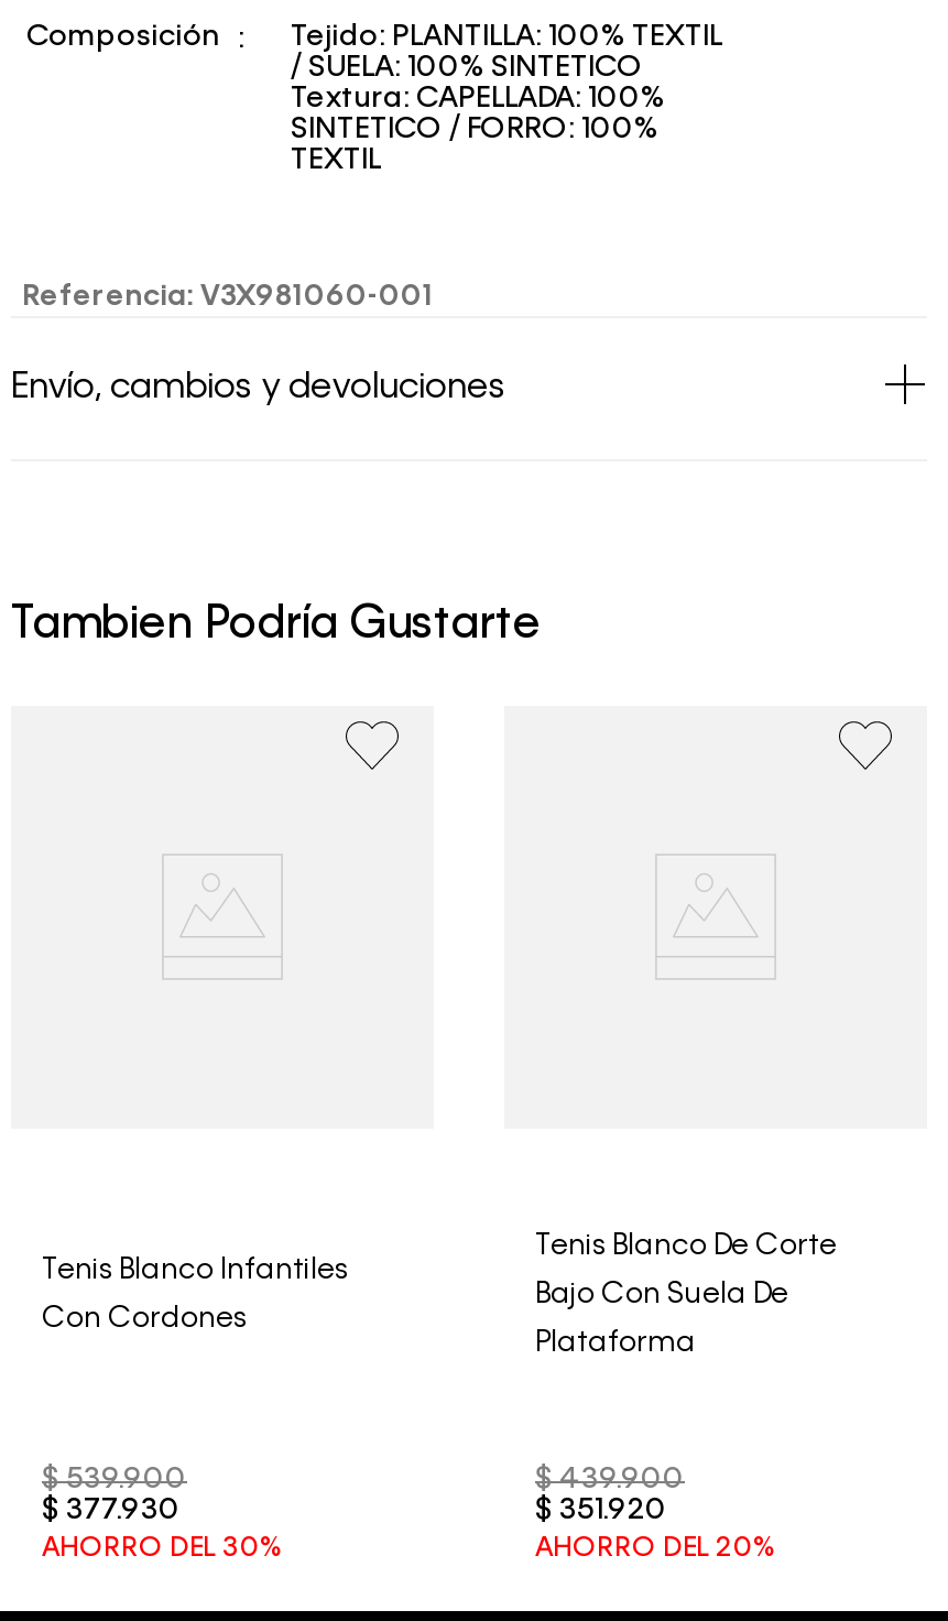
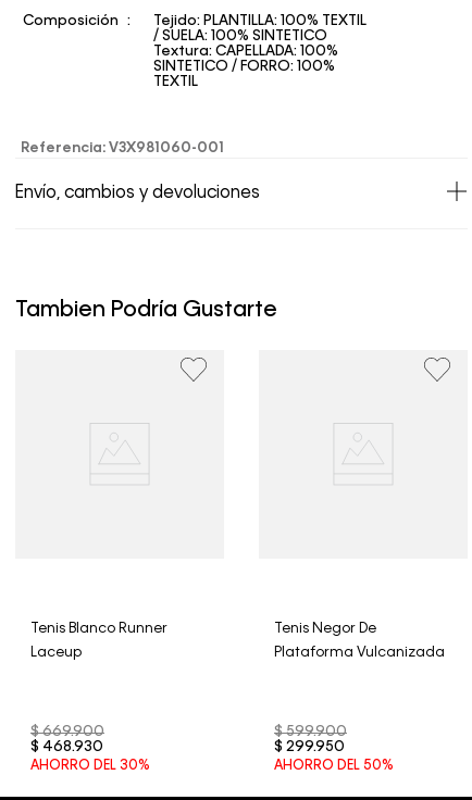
[535,1232,837,1358] Tenis Blanco De Corte | Bajo Con Suela De | Plataforma -> [274,622,445,660] Tenis Negor De | Plataforma Vulcanizada
[42,1256,348,1285] Tenis Blanco Infantiles -> [30,622,167,636] Tenis Blanco Runner
[42,1305,247,1333] Con Cordones -> [30,646,82,660] Laceup
[42,1464,187,1524] $ 539 900 | $ 377 930 -> [30,725,104,754] $ 669 900 | $ 468 930
[535,1464,777,1561] $ 439 900 | $ 351 920 | AHORRO DEL 20% -> [274,725,394,773] $ 599 900 | $ 299 950 | AHORRO DEL 50%

